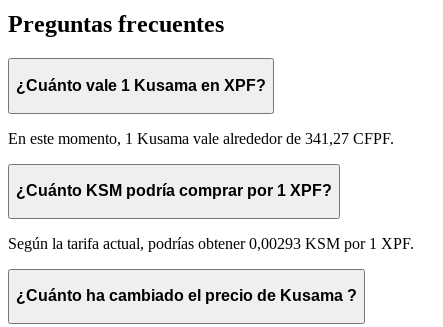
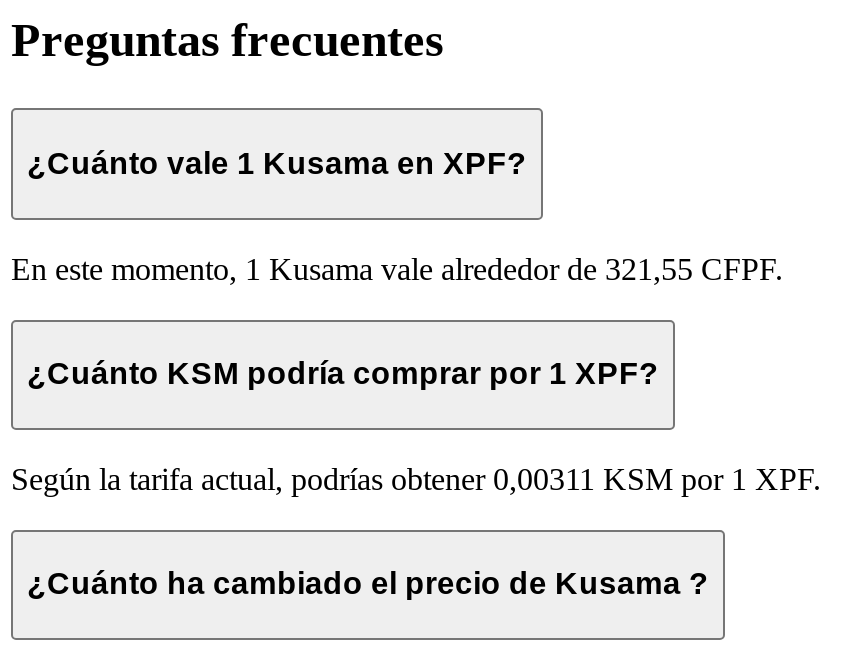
[8,129,394,146] En este momento, 1 Kusama vale alrededor de 341,27 CFPF. -> [11,251,783,285] En este momento, 1 Kusama vale alrededor de 321,55 CFPF.
[8,235,414,252] Según la tarifa actual, podrías obtener 0,00293 KSM por 1 XPF. -> [11,461,821,495] Según la tarifa actual, podrías obtener 0,00311 KSM por 1 XPF.

